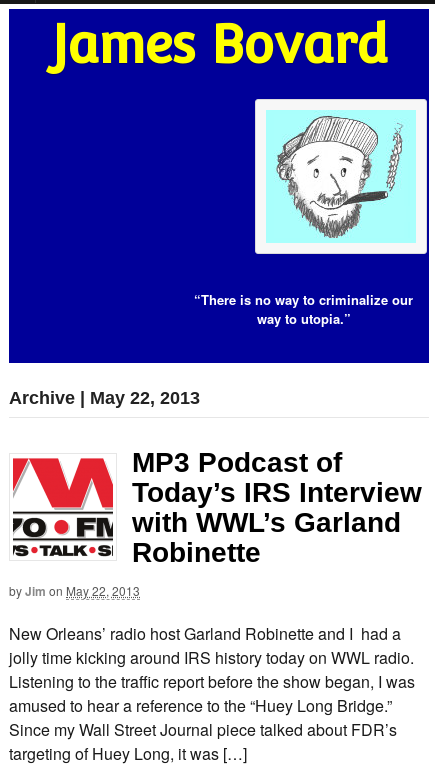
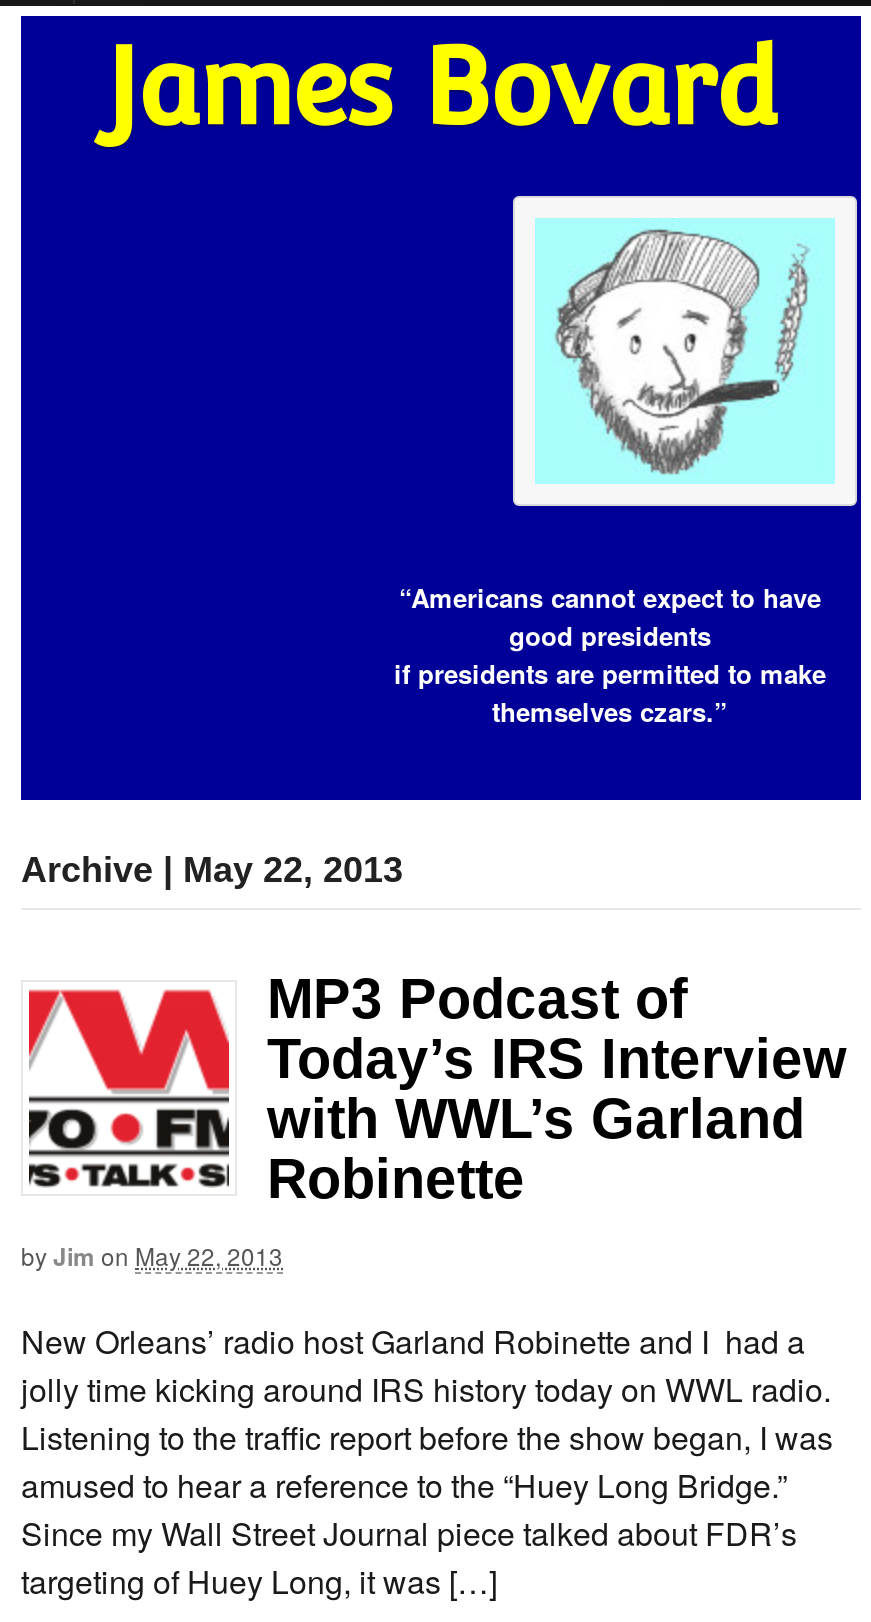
[194,290,413,328] “There is no way to criminalize our | way to utopia.” -> [394,579,826,731] “Americans cannot expect to have | good presidents | if presidents are permitted to make | themselves czars.”

